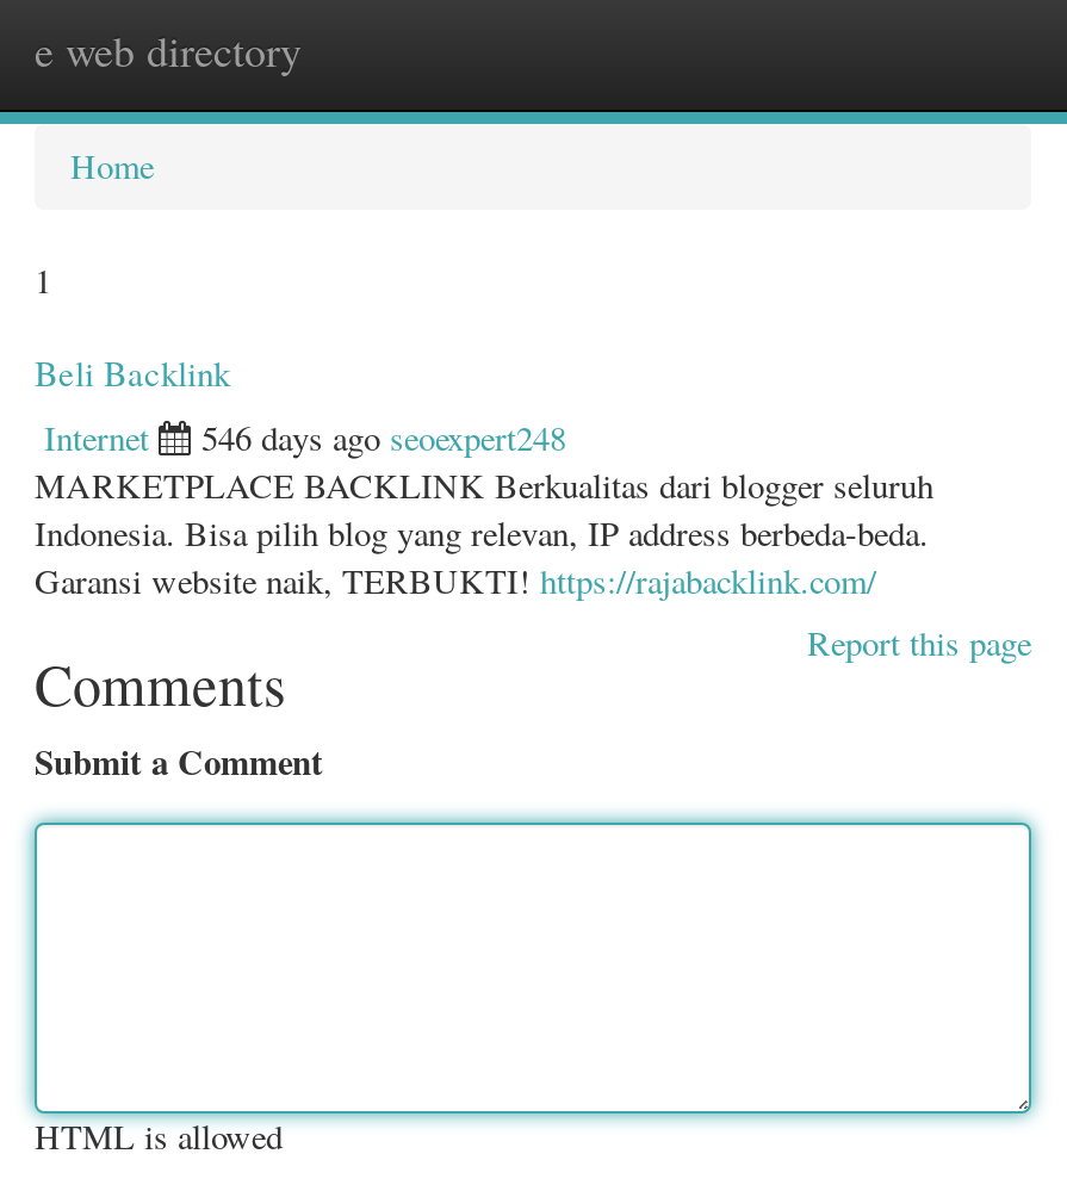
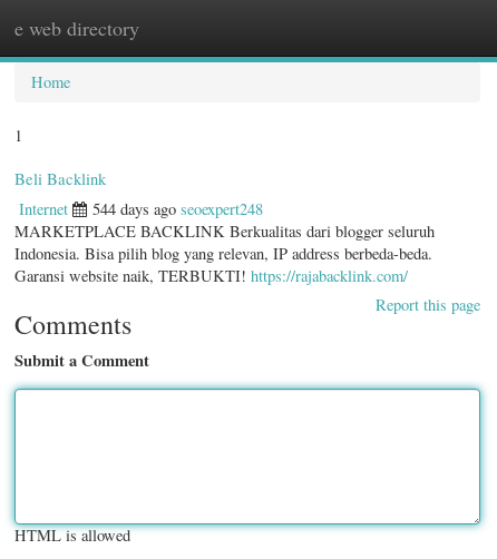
[201,415,566,460] 546 days ago seoexpert248 -> [92,198,263,219] 544 days ago seoexpert248

